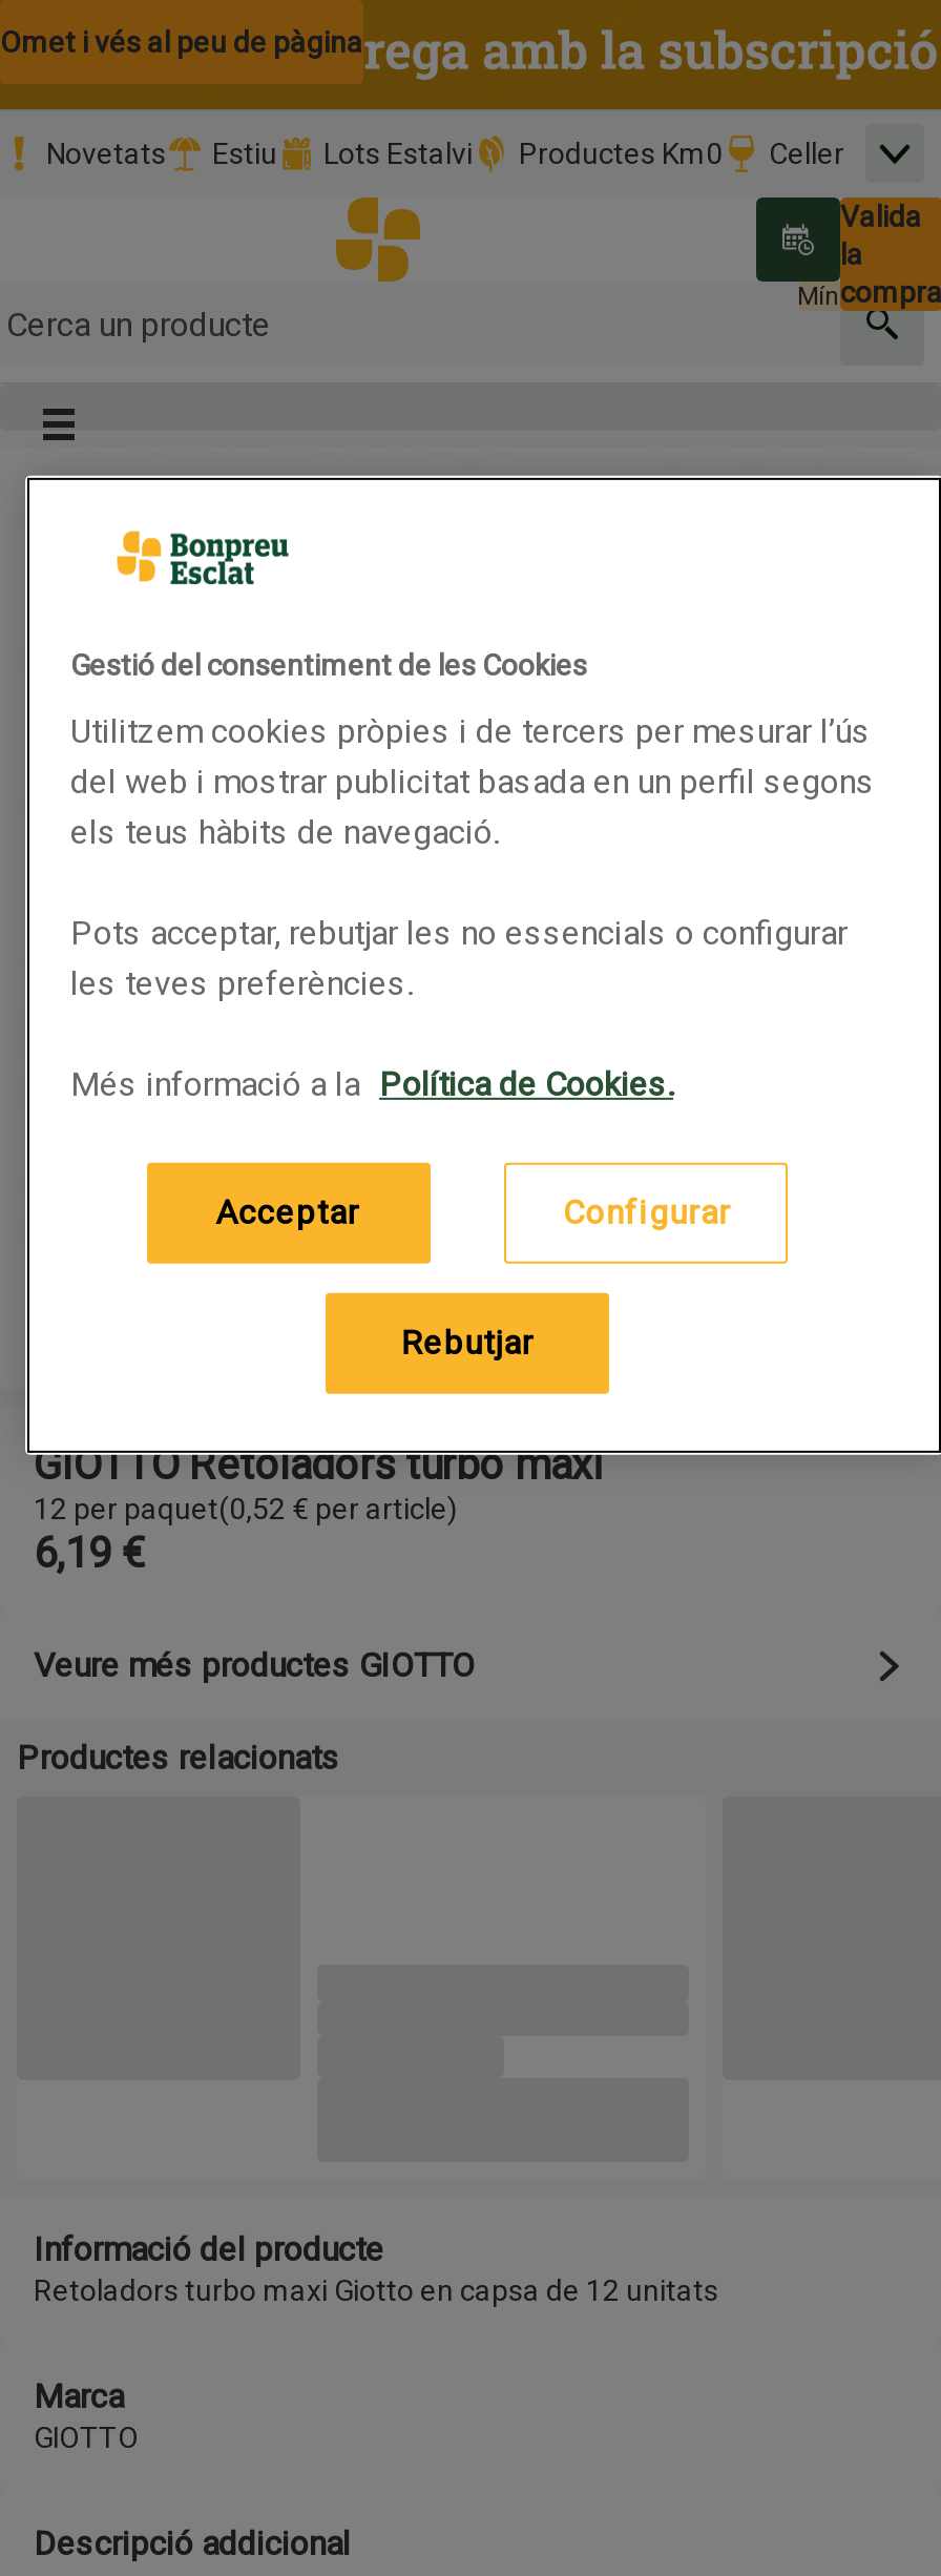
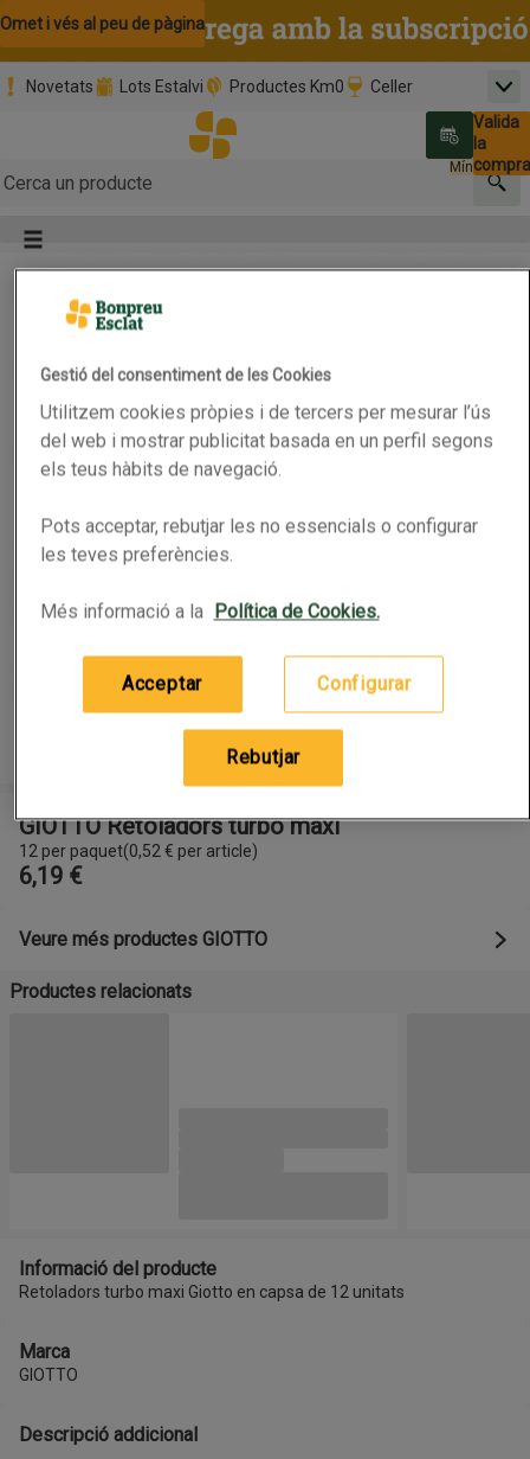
[212,137,277,170] Estiu -> none

